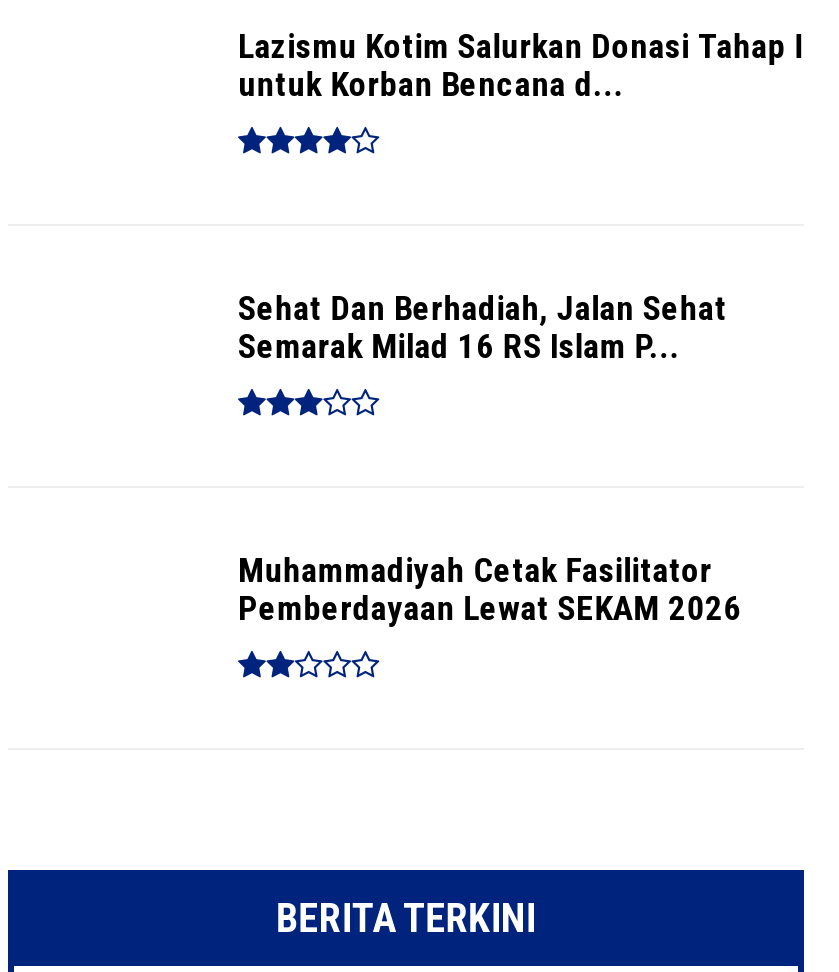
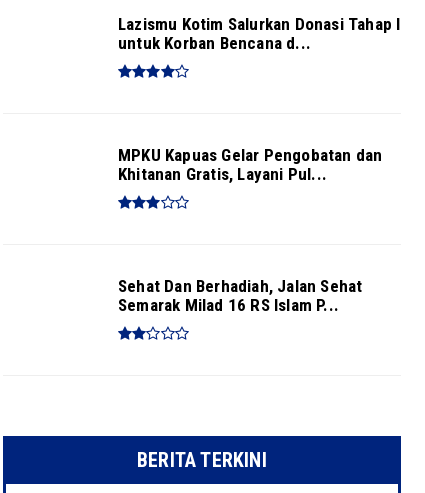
none -> [118,145,382,184] MPKU Kapuas Gelar Pengobatan dan | Khitanan Gratis, Layani Pul...
moved [238,289,727,367] -> [118,276,362,315]: Sehat Dan Berhadiah, Jalan Sehat | Semarak Milad 16 RS Islam P...
[238,551,742,629] Muhammadiyah Cetak Fasilitator | Pemberdayaan Lewat SEKAM 2026 -> none

